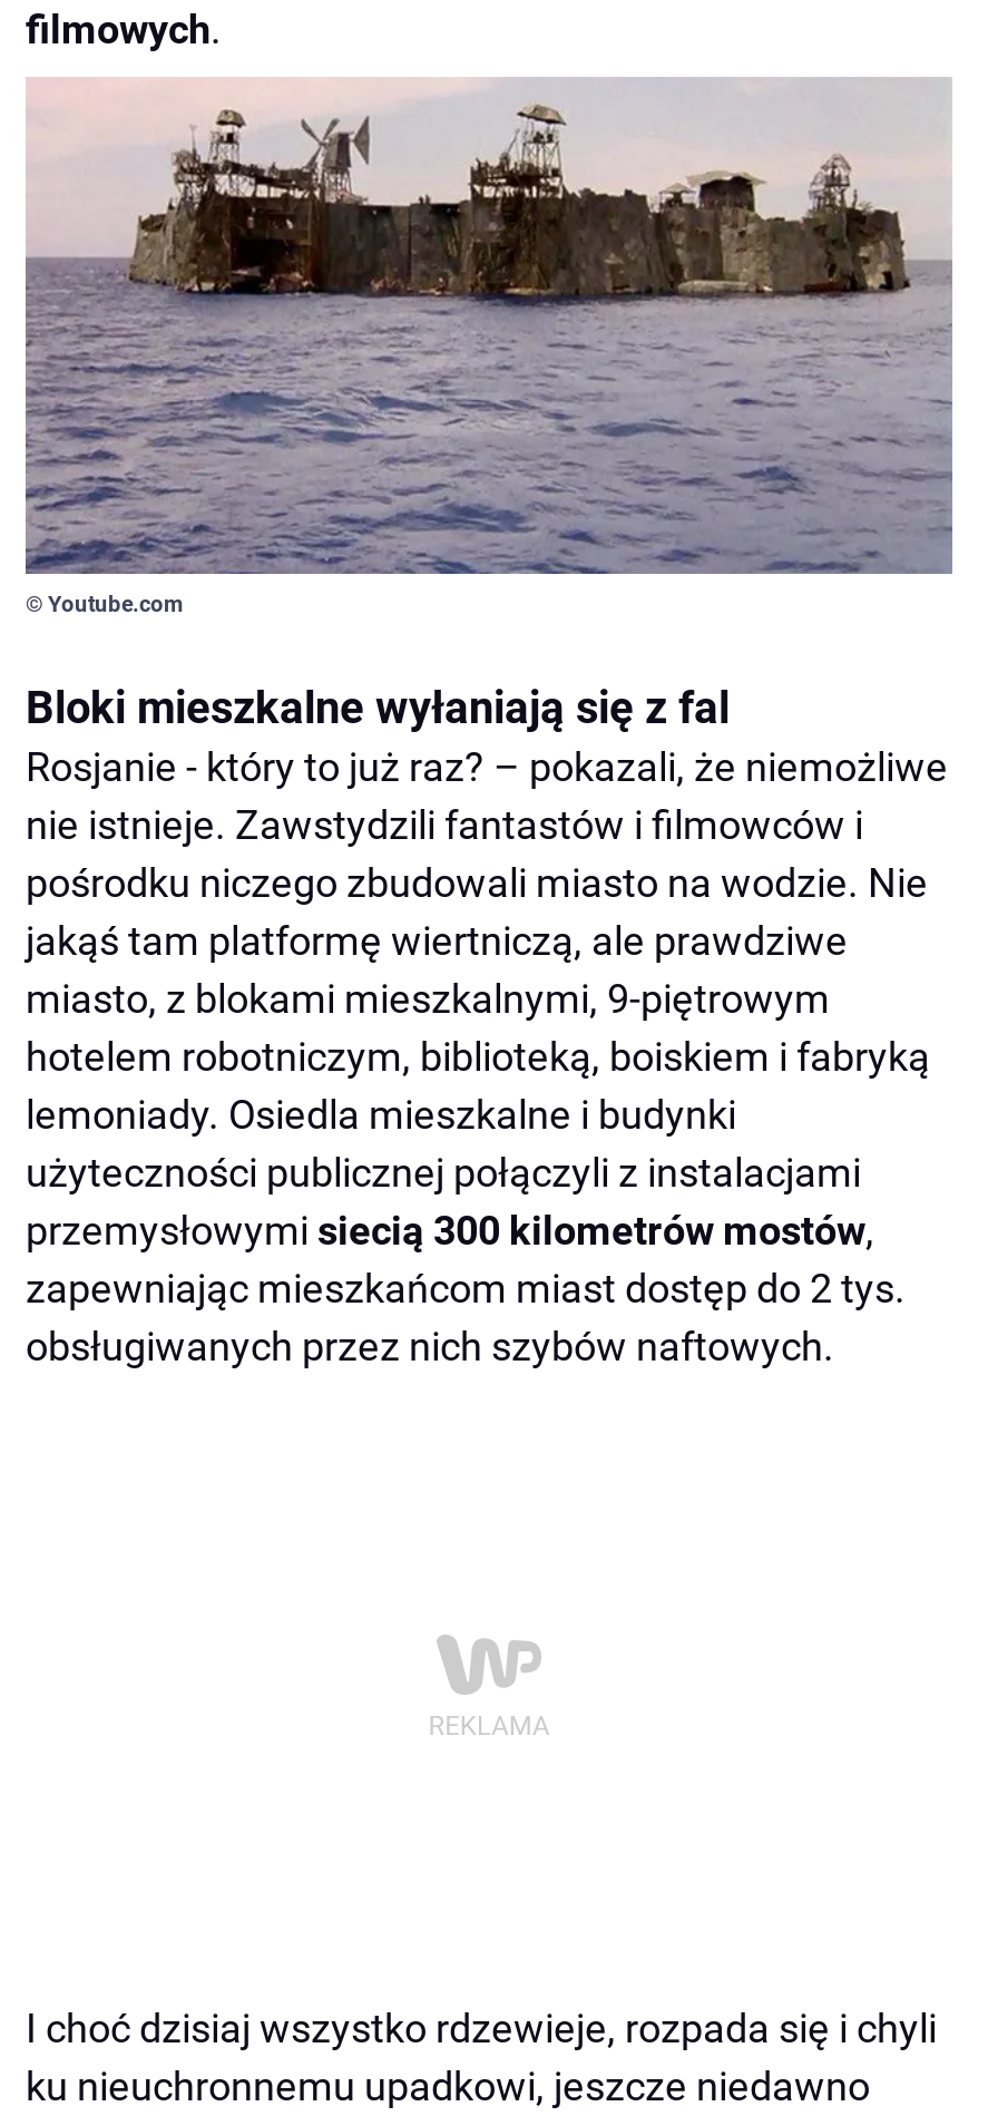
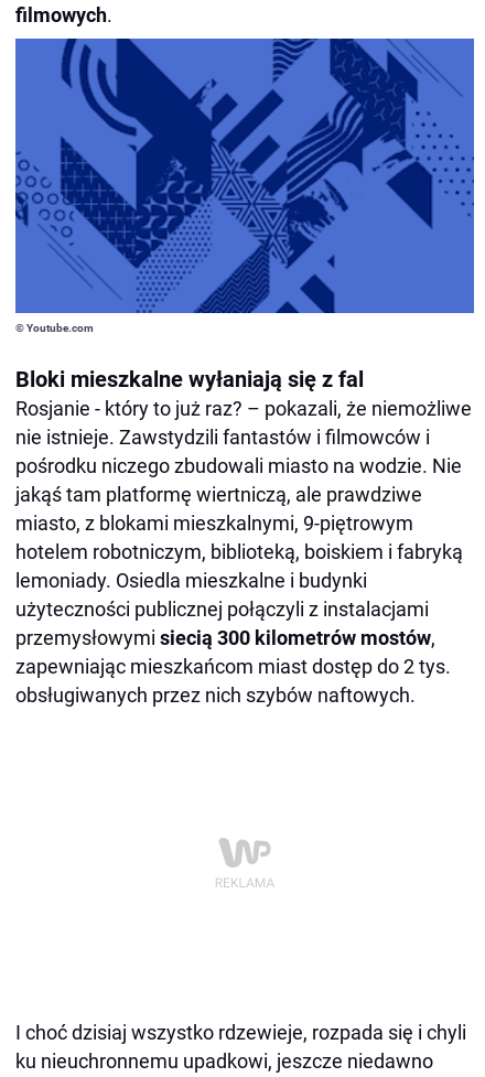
[23,78,952,575] [image] -> [14,37,475,314] [image]

